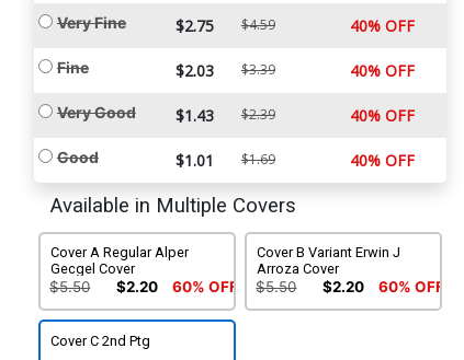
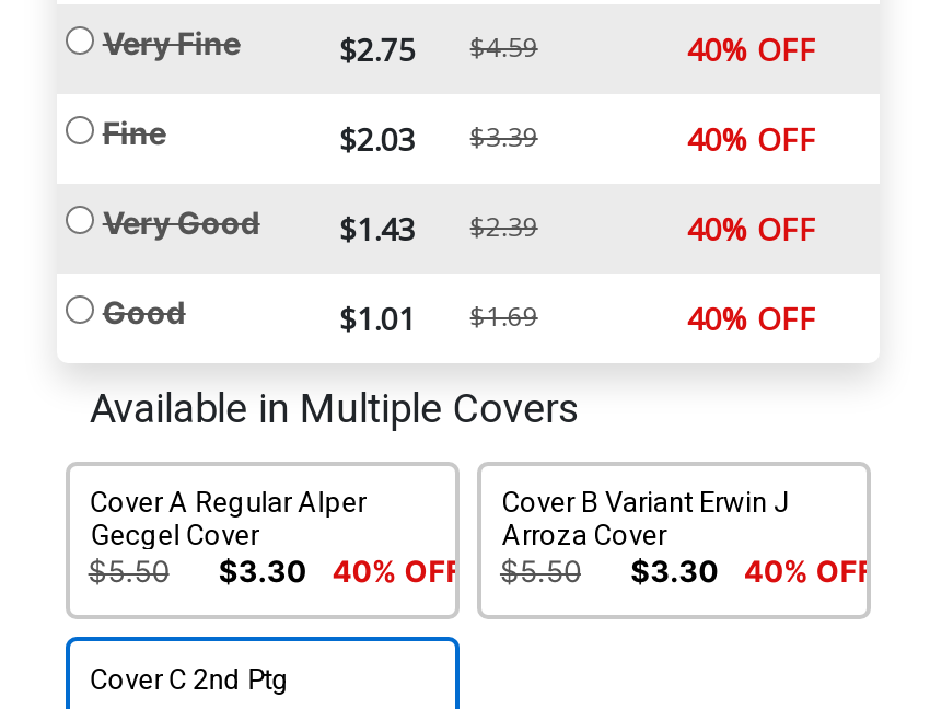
[116,278,158,295] $2.20 -> [219,553,306,588] $3.30
[172,278,238,295] 60% OFF -> [332,553,463,588] 40% OFF
[323,278,364,295] $2.20 -> [630,553,718,588] $3.30
[378,278,444,295] 60% OFF -> [744,553,875,588] 40% OFF

